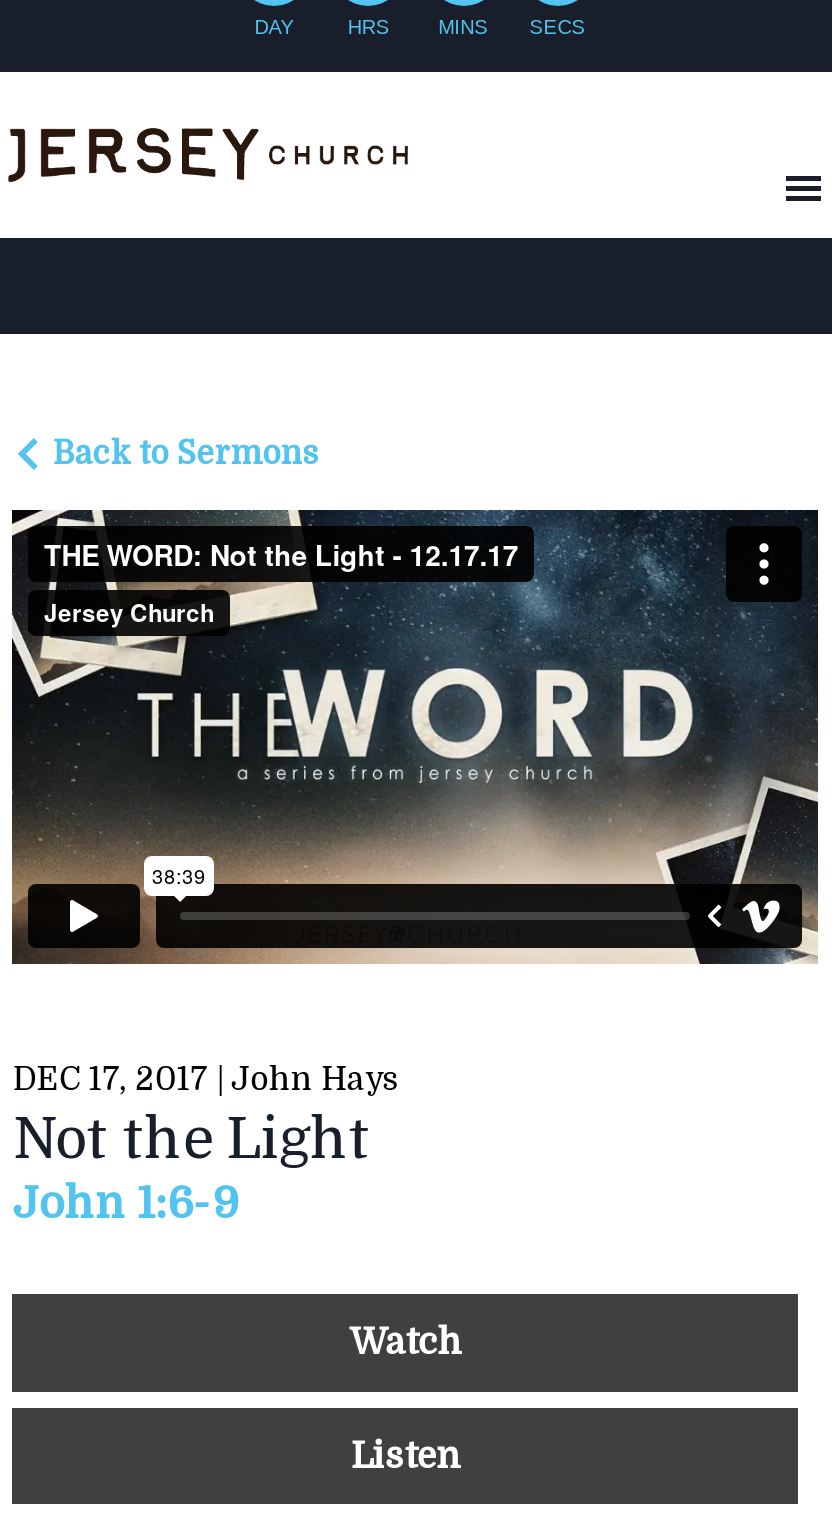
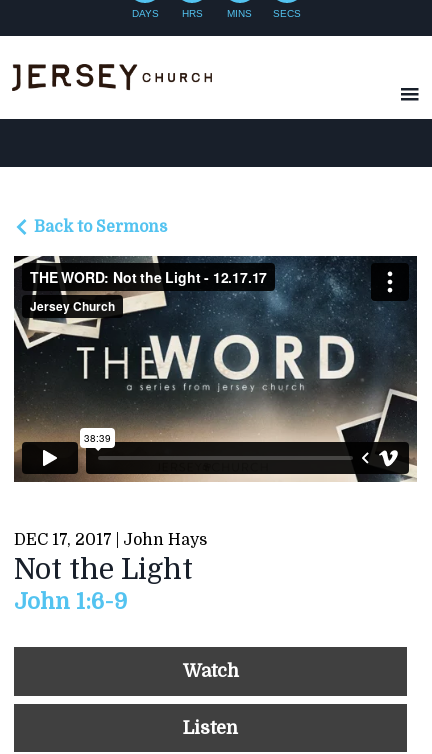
[254,16,294,38] DAY -> [132,8,159,19] DAYS

